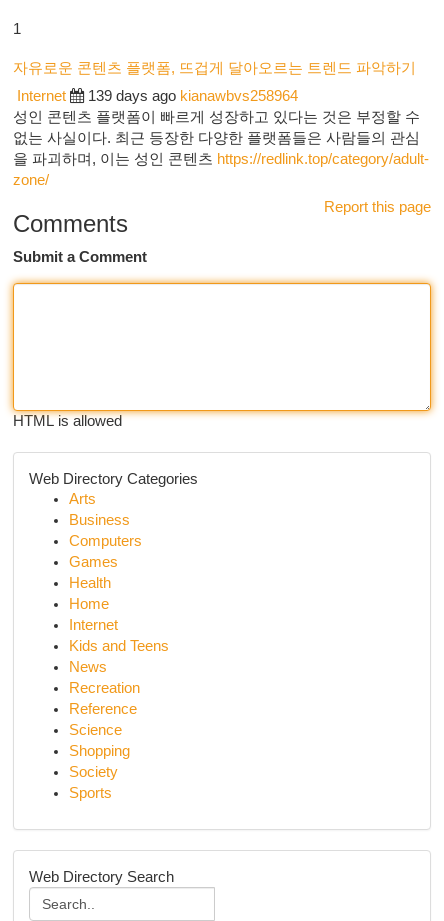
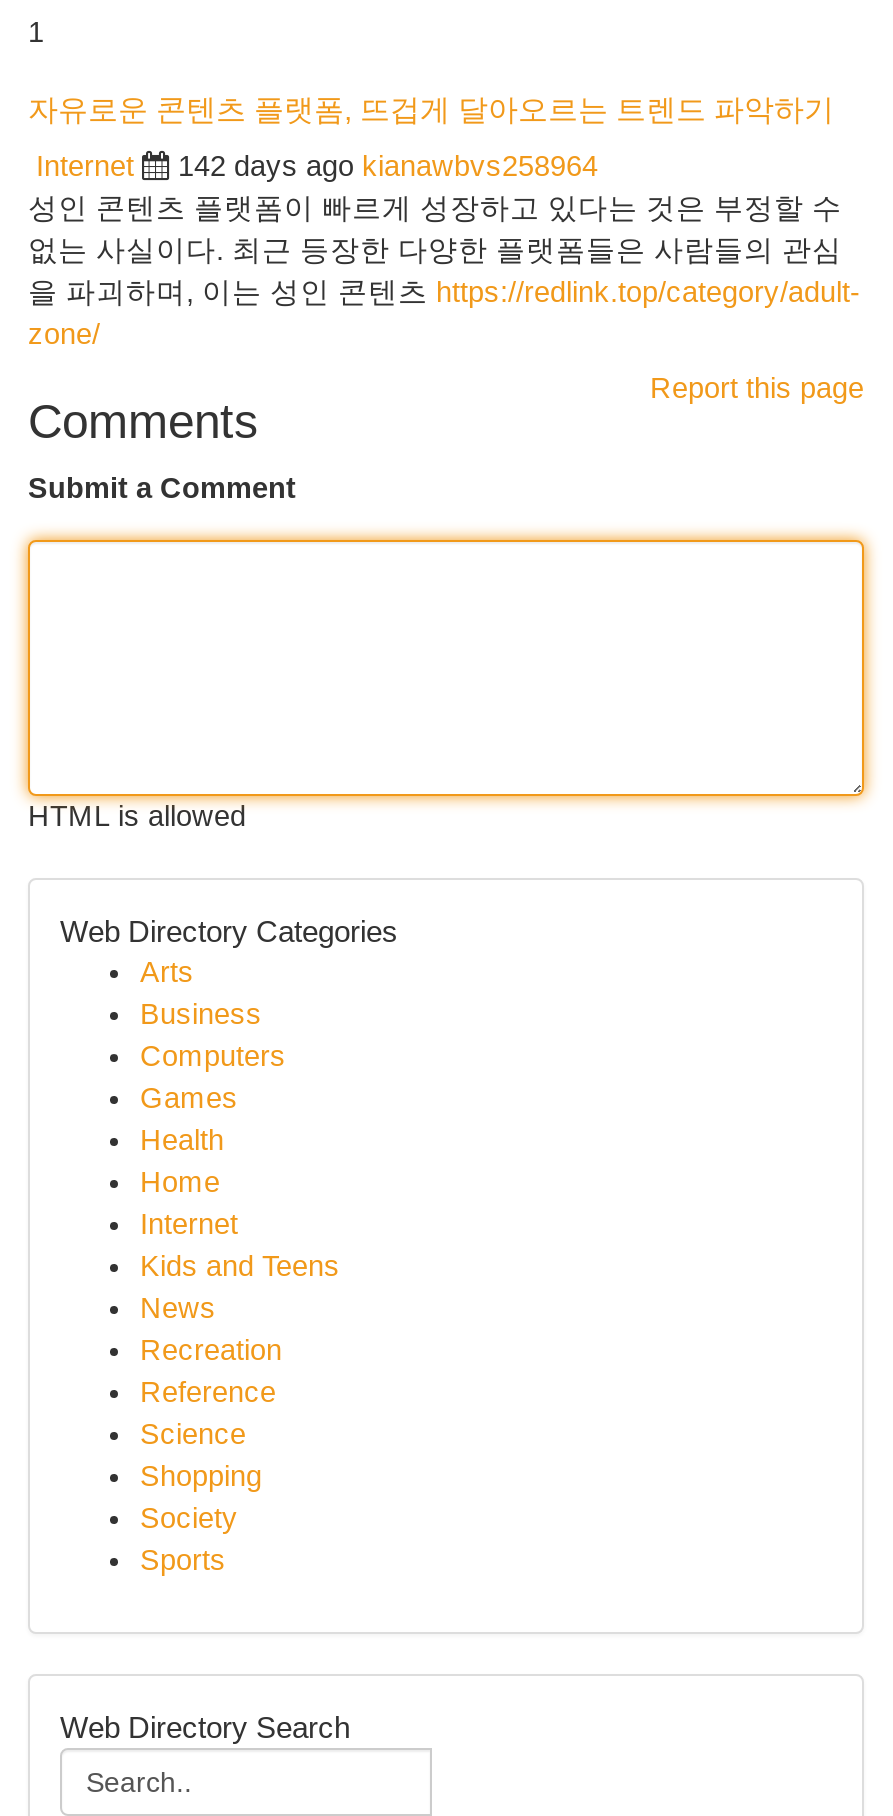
[88,88,298,104] 139 days ago kianawbvs258964 -> [178,150,598,182] 142 days ago kianawbvs258964

